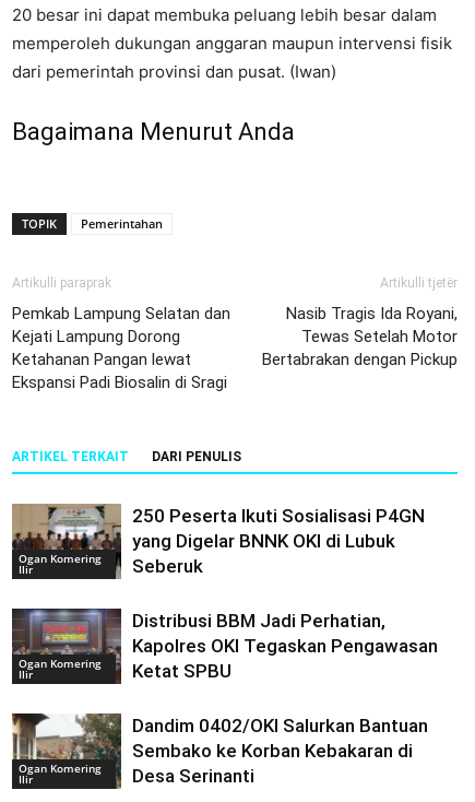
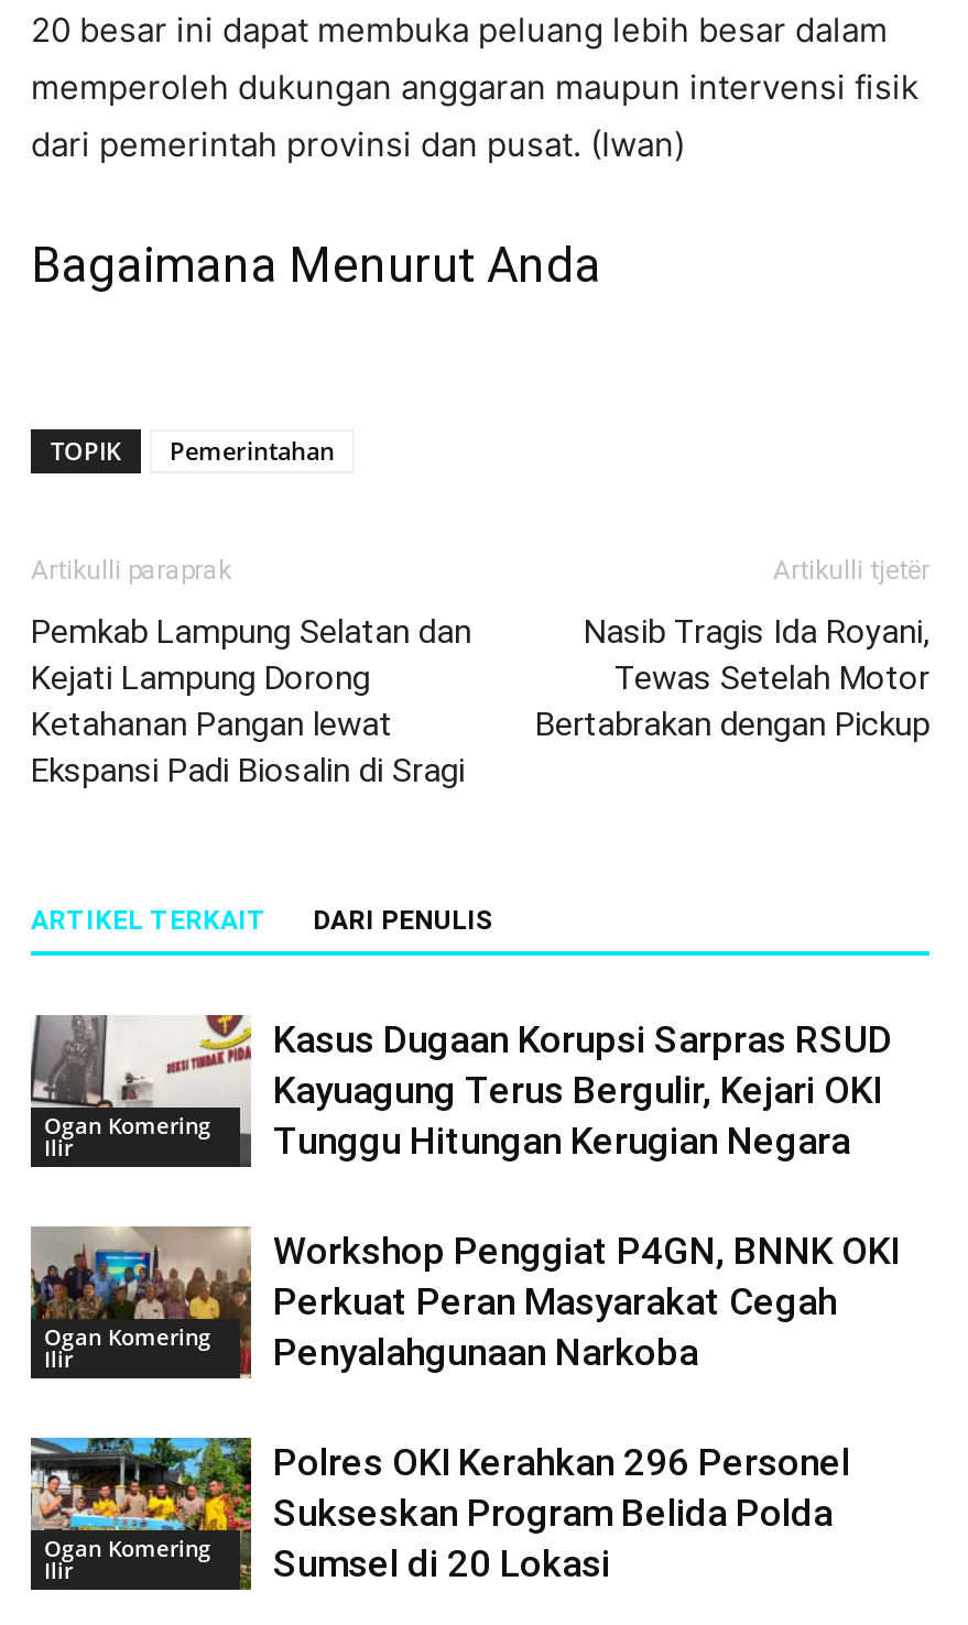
[11,504,425,577] [image] | 250 Peserta Ikuti Sosialisasi P4GN | yang Digelar BNNK OKI di Lubuk | Seberuk -> [29,1013,892,1163] [image] | Kasus Dugaan Korupsi Sarpras RSUD | Kayuagung Terus Bergulir, Kejari OKI | Tunggu Hitungan Kerugian Negara
[11,608,438,682] [image] | Distribusi BBM Jadi Perhatian, | Kapolres OKI Tegaskan Pengawasan | Ketat SPBU -> [29,1224,899,1374] [image] | Workshop Penggiat P4GN, BNNK OKI | Perkuat Peran Masyarakat Cegah | Penyalahgunaan Narkoba
[12,712,428,787] [image] | Dandim 0402/OKI Salurkan Bantuan | Sembako ke Korban Kebakaran di | Desa Serinanti -> [29,1436,850,1586] [image] | Polres OKI Kerahkan 296 Personel | Sukseskan Program Belida Polda | Sumsel di 20 Lokasi

